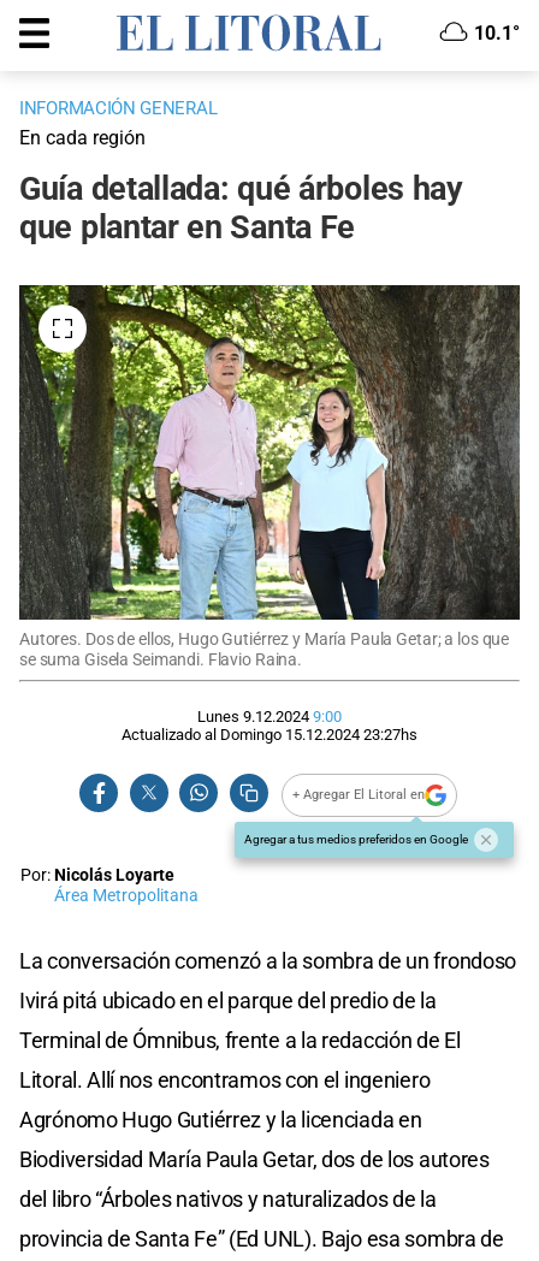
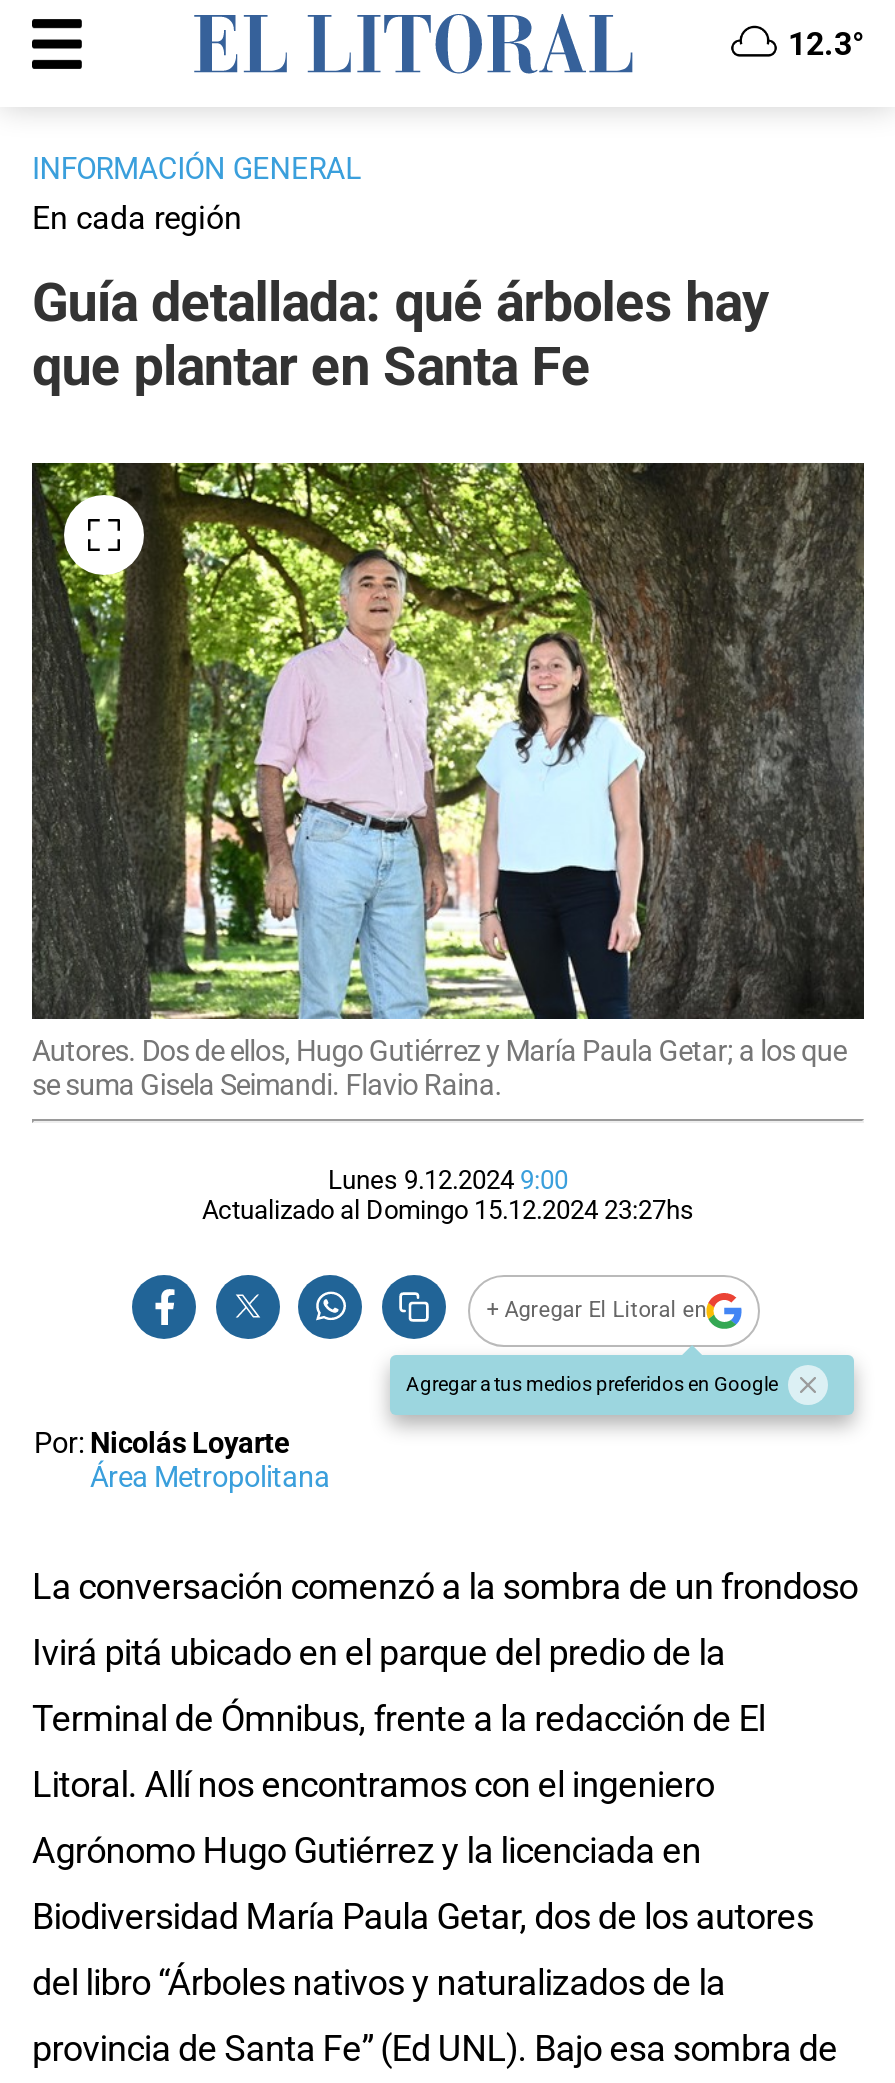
[474,21,520,44] 10.1° -> [788,24,864,62] 12.3°

